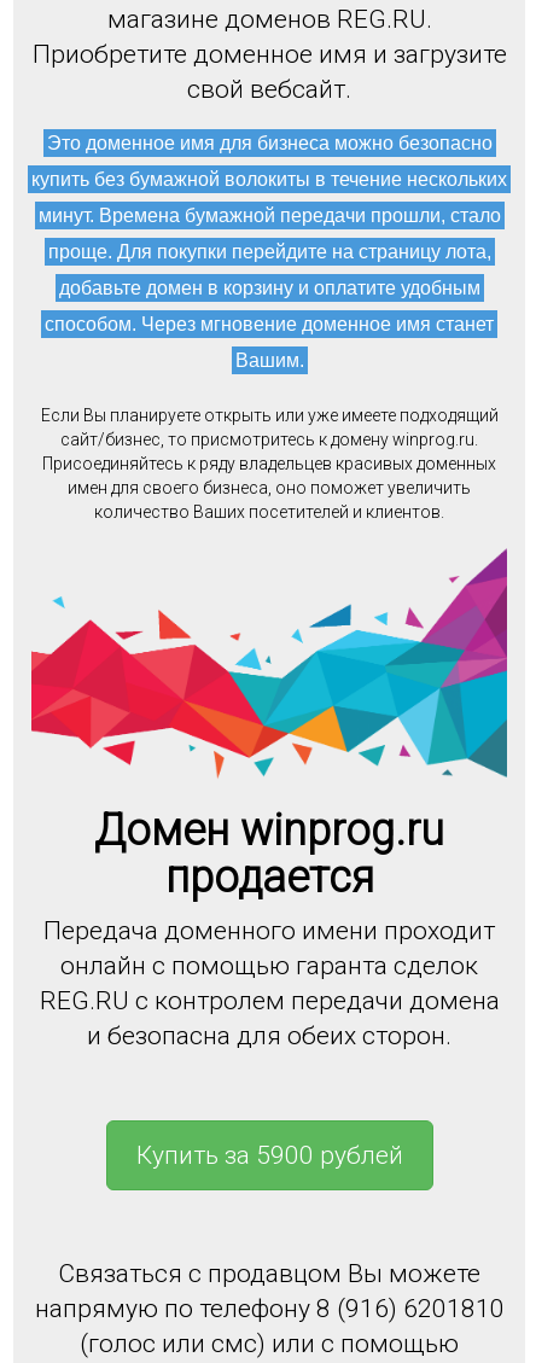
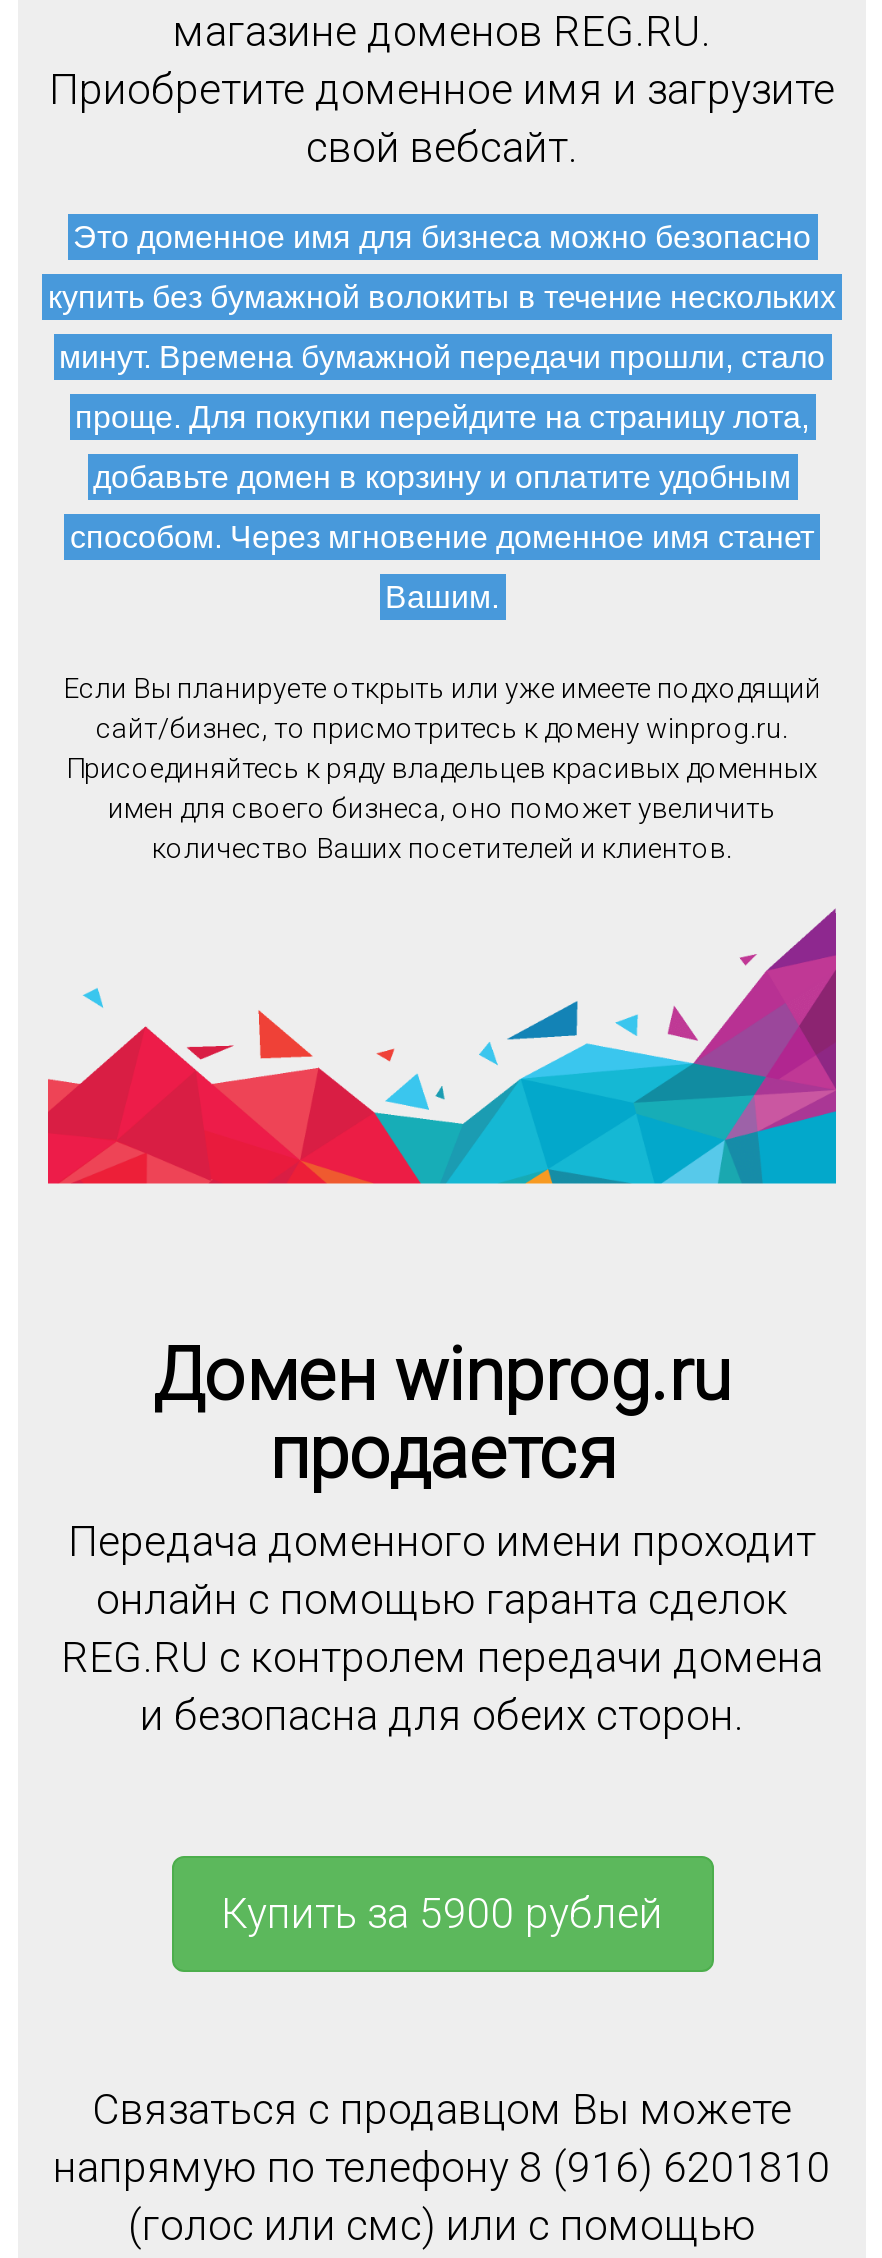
[30,713,508,777] [image] -> none

